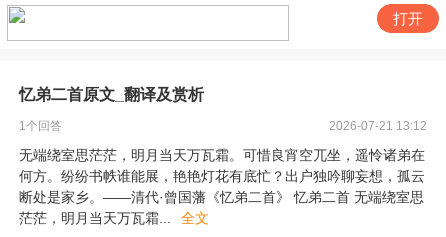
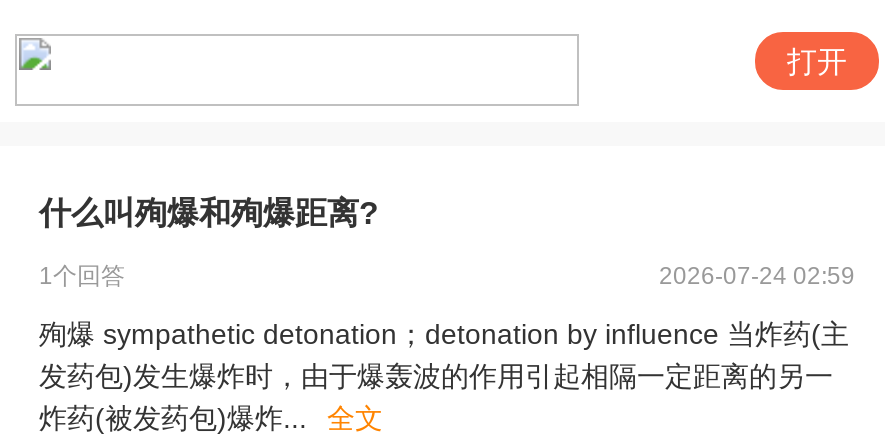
[19,86,204,103] 忆弟二首原文_翻译及赏析 -> [39,196,379,230] 什么叫殉爆和殉爆距离?
[329,119,427,133] 2026-07-21 13:12 -> [659,262,855,290] 2026-07-24 02:59
[19,147,425,226] 无端绕室思茫茫，明月当天万瓦霜。可惜良宵空兀坐，遥怜诸弟在 | 何方。纷纷书帙谁能展，艳艳灯花有底忙？出户独吟聊妄想，孤云 | 断处是家乡。——清代·曾国藩《忆弟二首》 忆弟二首 无端绕室思 | 茫茫，明月当天万瓦霜... -> [39,318,849,434] 殉爆 sympathetic detonation；detonation by influence 当炸药(主 | 发药包)发生爆炸时，由于爆轰波的作用引起相隔一定距离的另一 | 炸药(被发药包)爆炸...

